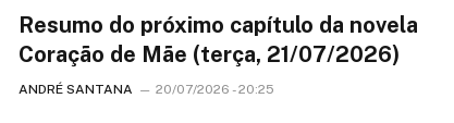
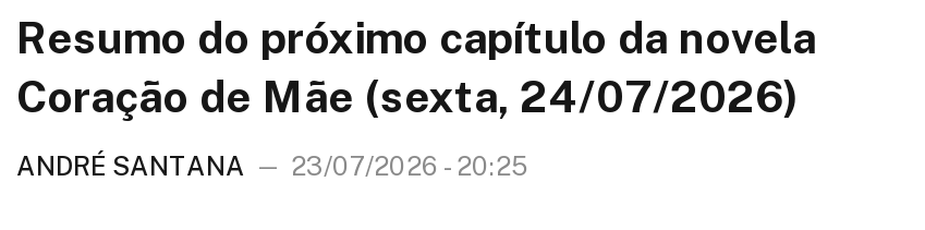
[19,41,400,67] Coração de Mãe (terça, 21/07/2026) -> [16,70,799,122] Coração de Mãe (sexta, 24/07/2026)
[19,81,274,96] ANDRÉ SANTANA 20/07/2026 - 20:25 -> [16,150,528,181] ANDRÉ SANTANA 23/07/2026 - 20:25

